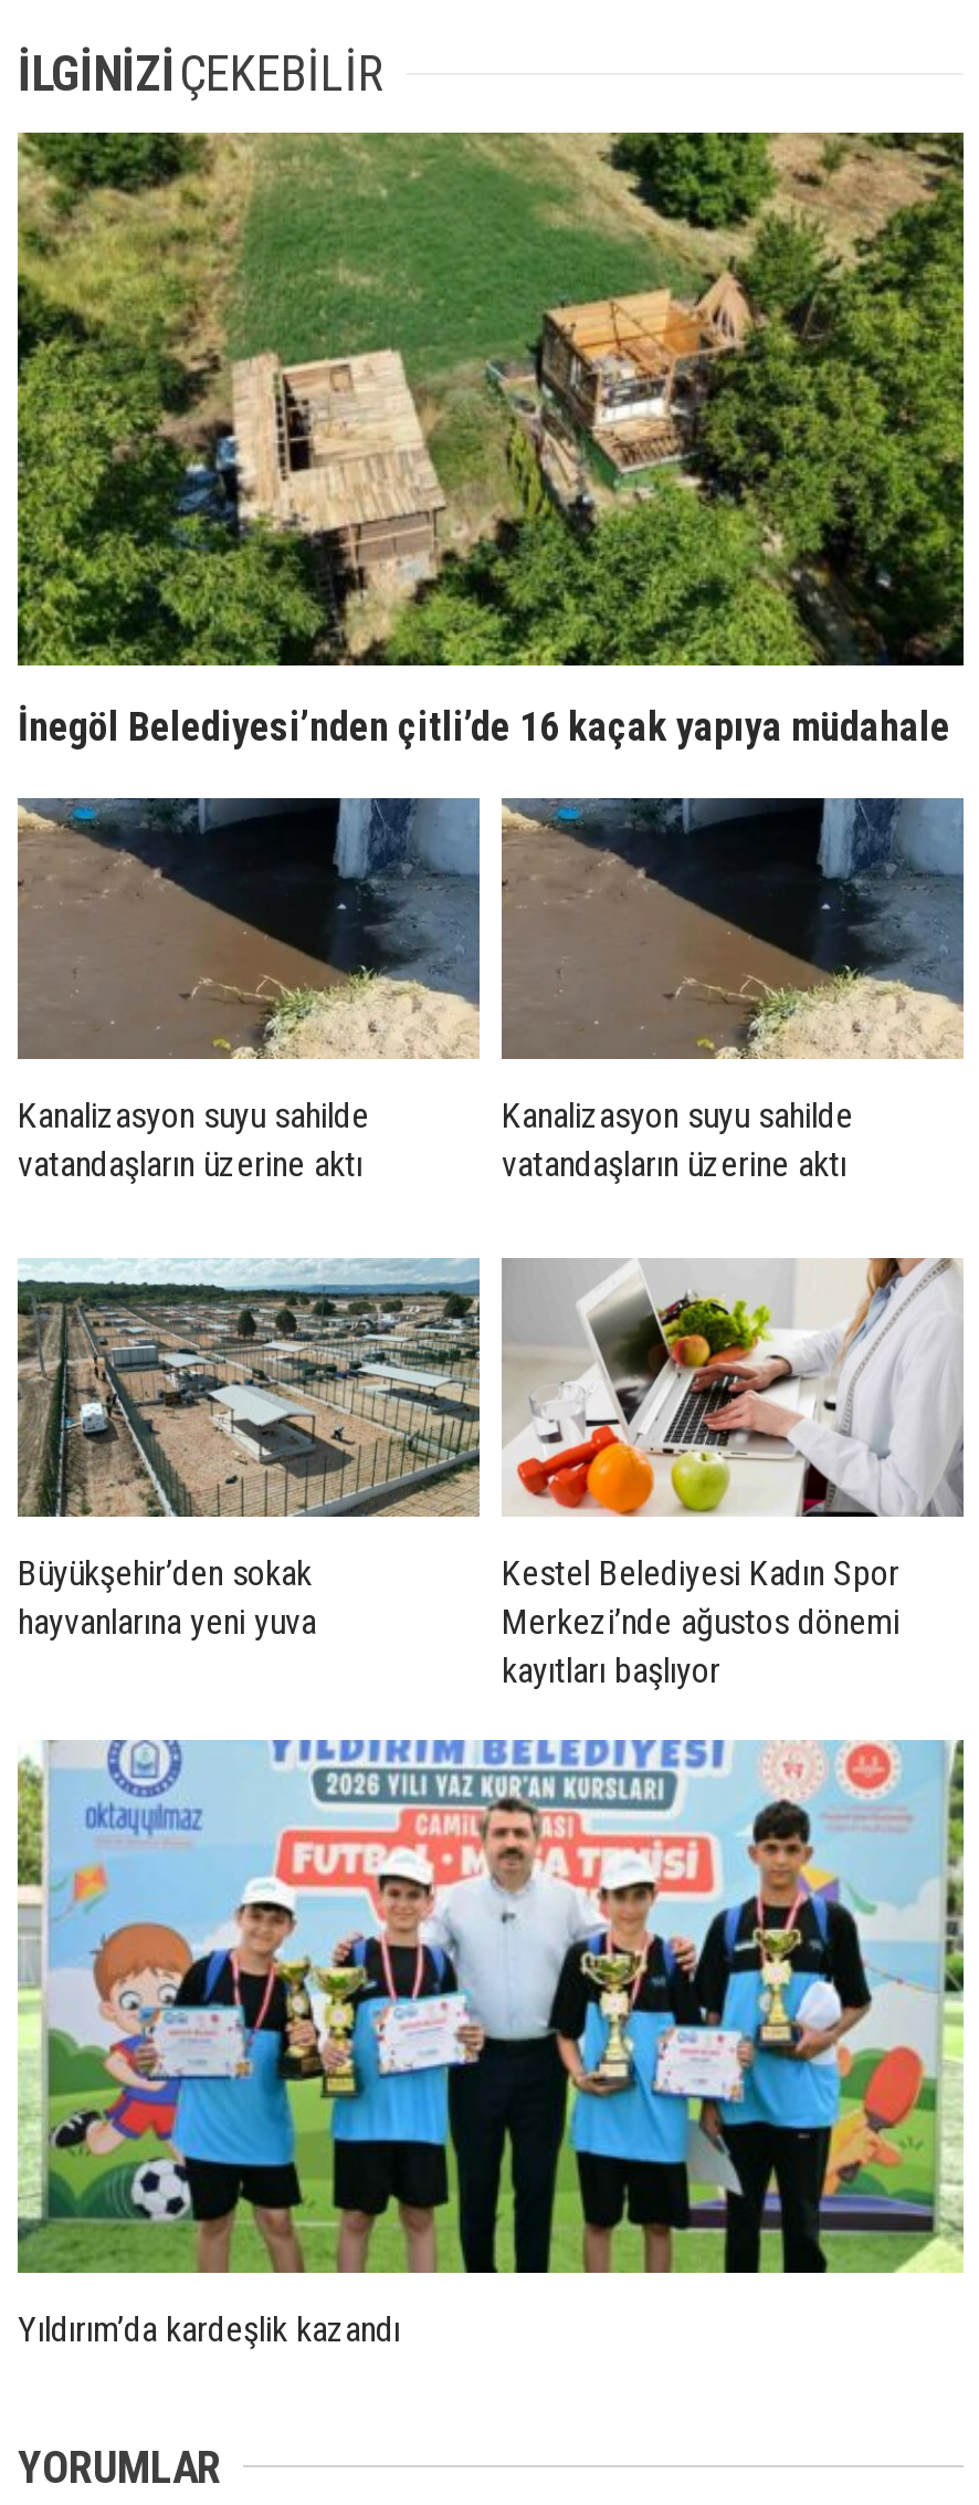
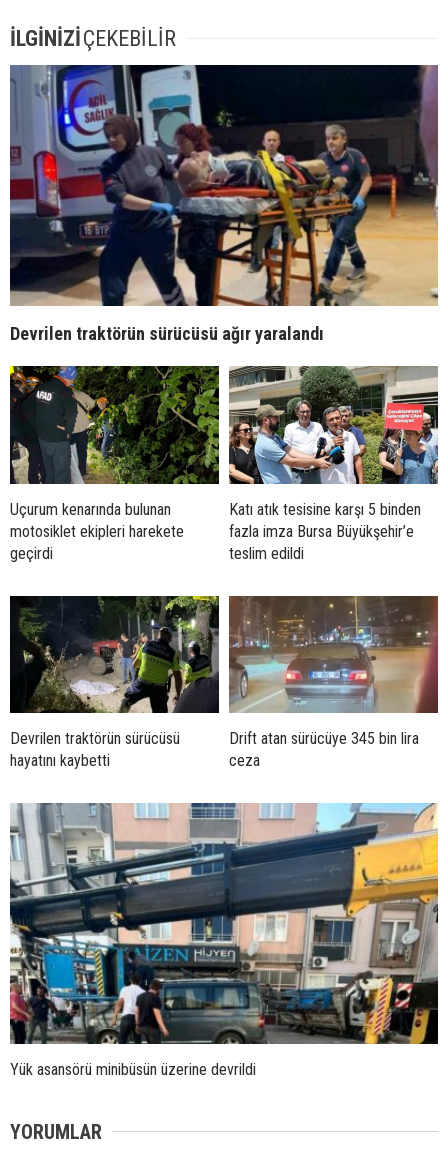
[15,130,966,750] [image] | İnegöl Belediyesi’nden çitli’de 16 kaçak yapıya müdahale -> [9,64,439,344] [image] | Devrilen traktörün sürücüsü ağır yaralandı
[15,796,482,1184] [image] | Kanalizasyon suyu sahilde | vatandaşların üzerine aktı -> [9,365,220,562] [image] | Uçurum kenarında bulunan | motosiklet ekipleri harekete | geçirdi
[502,796,964,1184] [image] | Kanalizasyon suyu sahilde | vatandaşların üzerine aktı -> [229,365,439,562] [image] | Katı atık tesisine karşı 5 binden | fazla imza Bursa Büyükşehir’e | teslim edildi
[15,1256,482,1643] [image] | Büyükşehir’den sokak | hayvanlarına yeni yuva -> [9,585,219,770] [image] | Devrilen traktörün sürücüsü | hayatını kaybetti
[502,1256,964,1692] [image] | Kestel Belediyesi Kadın Spor | Merkezi’nde ağustos dönemi | kayıtları başlıyor -> [229,585,439,770] [image] | Drift atan sürücüye 345 bin lira | ceza
[18,1738,966,2350] [image] | Yıldırım’da kardeşlik kazandı -> [9,803,439,1079] [image] | Yük asansörü minibüsün üzerine devrildi

